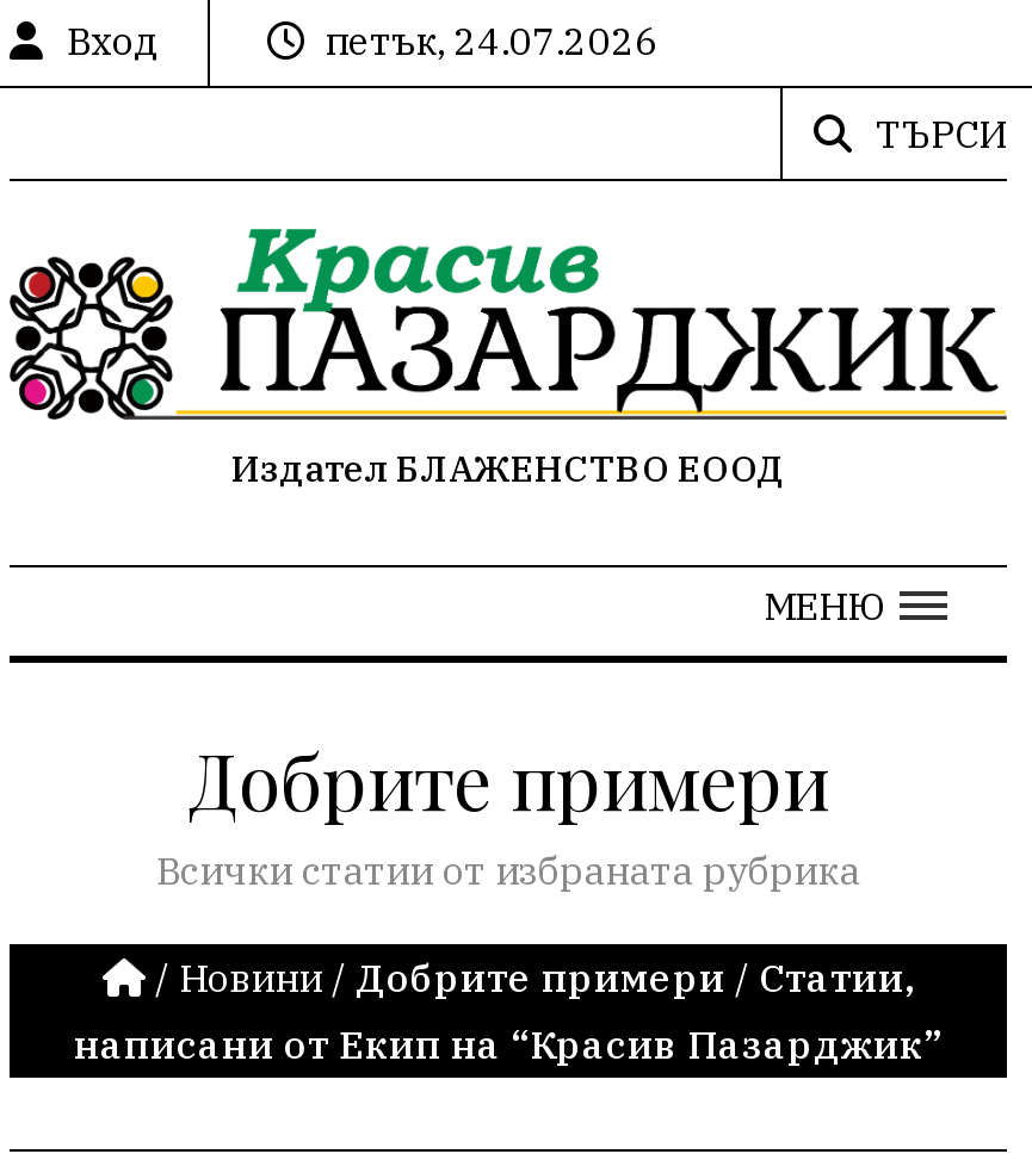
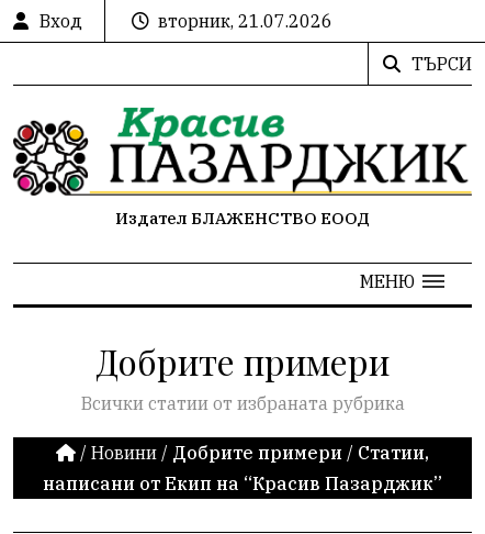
[325,17,659,64] петък, 24.07.2026 -> [158,10,332,32] вторник, 21.07.2026

